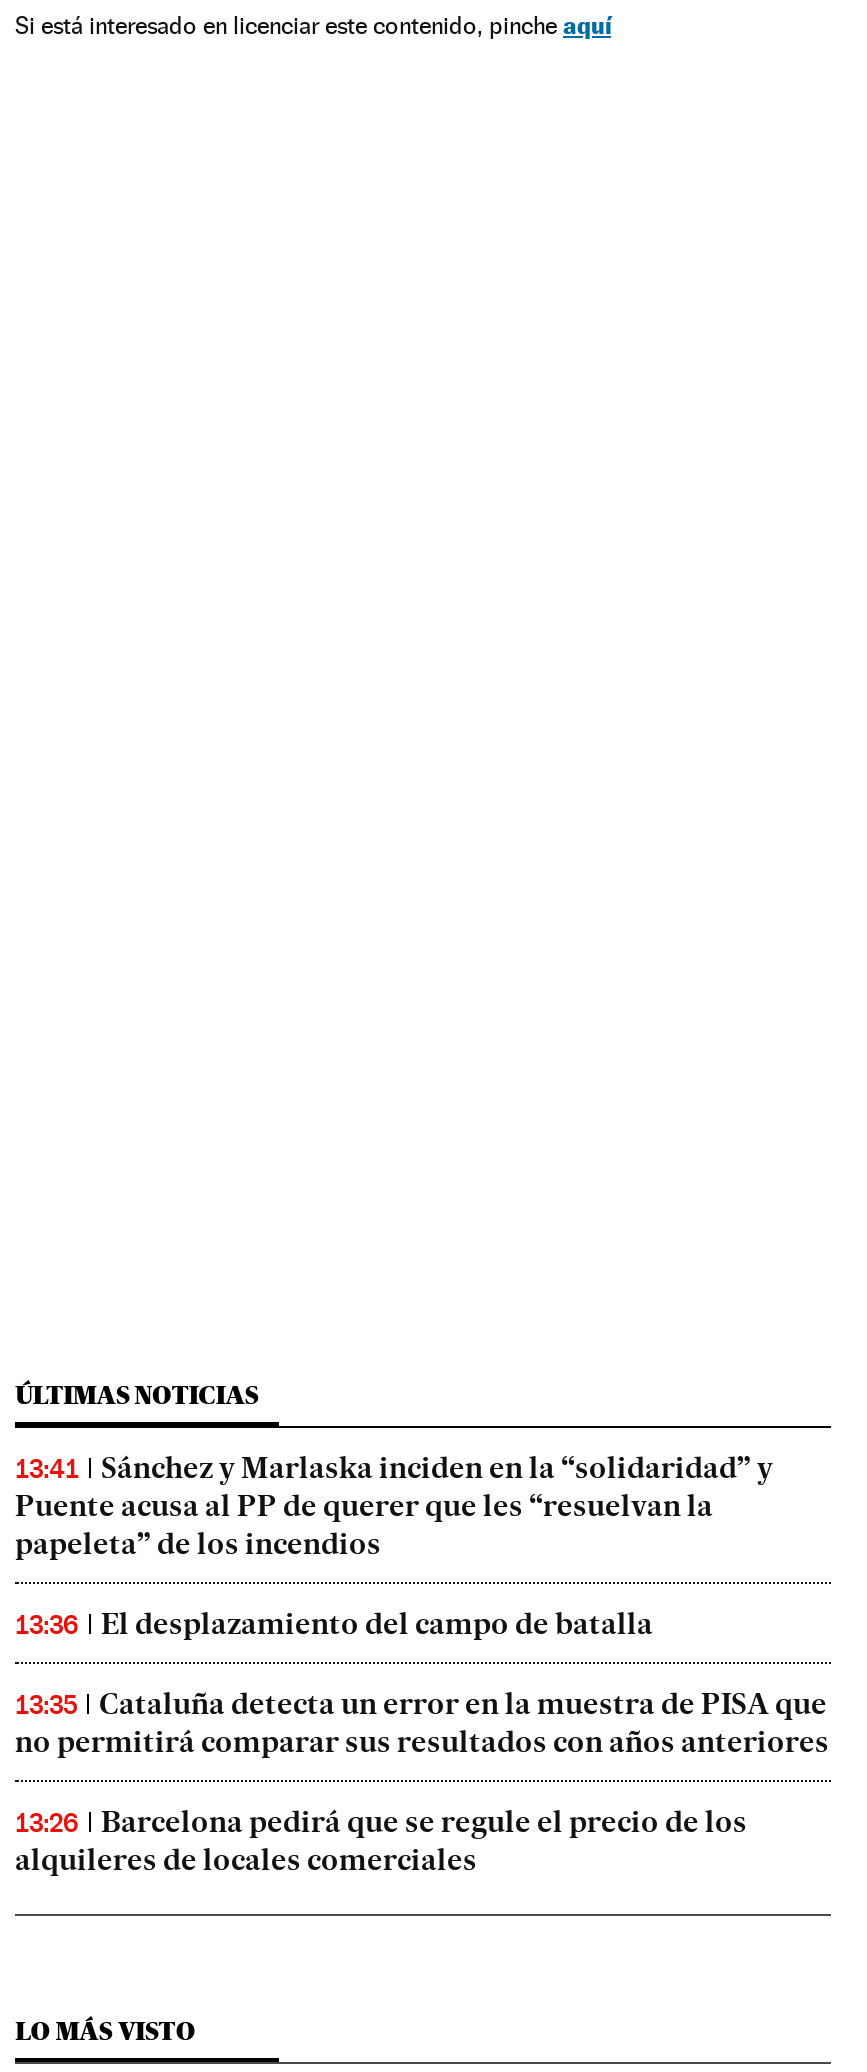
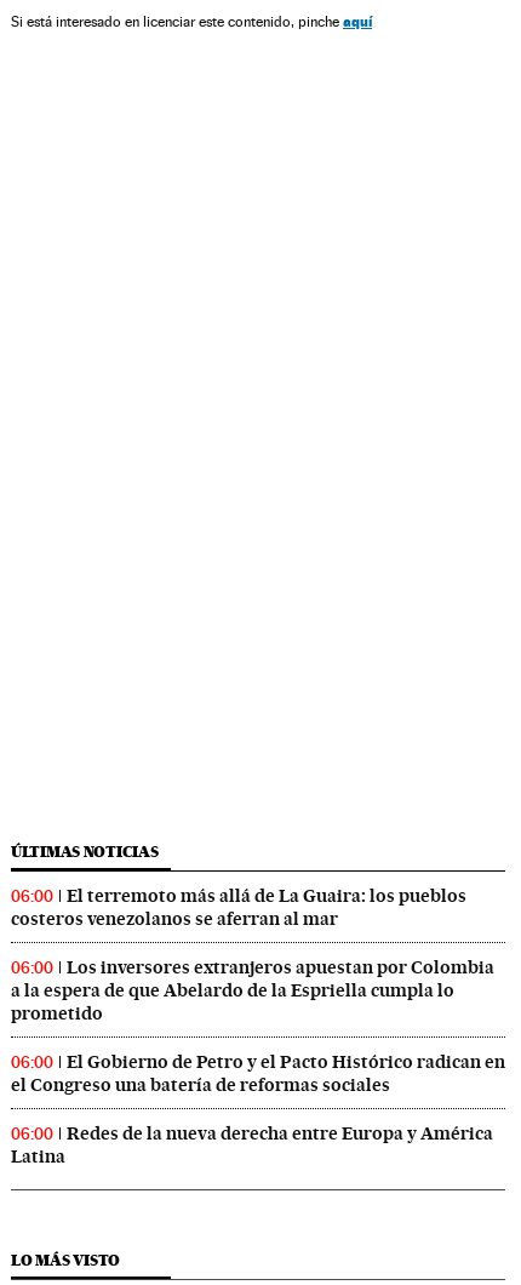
[15,1450,773,1562] 13:41 | Sánchez y Marlaska inciden en la “solidaridad” y | Puente acusa al PP de querer que les “resuelvan la | papeleta” de los incendios -> [11,885,466,930] 06:00 | El terremoto más allá de La Guaira: los pueblos | costeros venezolanos se aferran al mar
[15,1606,653,1642] 13:36 | El desplazamiento del campo de batalla -> [11,957,494,1024] 06:00 | Los inversores extranjeros apuestan por Colombia | a la espera de que Abelardo de la Espriella cumpla lo | prometido
[15,1686,829,1760] 13:35 | Cataluña detecta un error en la muestra de PISA que | no permitirá comparar sus resultados con años anteriores -> [11,1051,505,1096] 06:00 | El Gobierno de Petro y el Pacto Histórico radican en | el Congreso una batería de reformas sociales
[15,1804,747,1878] 13:26 | Barcelona pedirá que se regule el precio de los | alquileres de locales comerciales -> [11,1123,493,1168] 06:00 | Redes de la nueva derecha entre Europa y América | Latina

